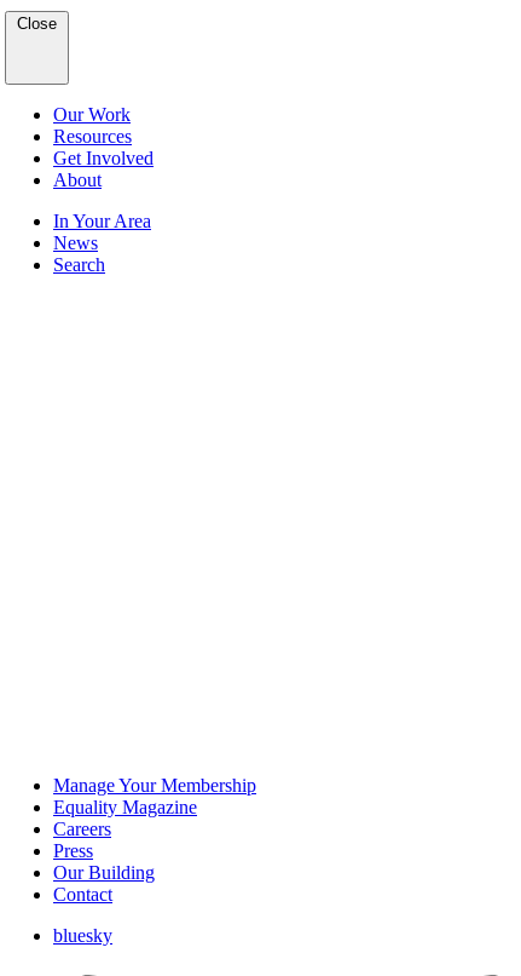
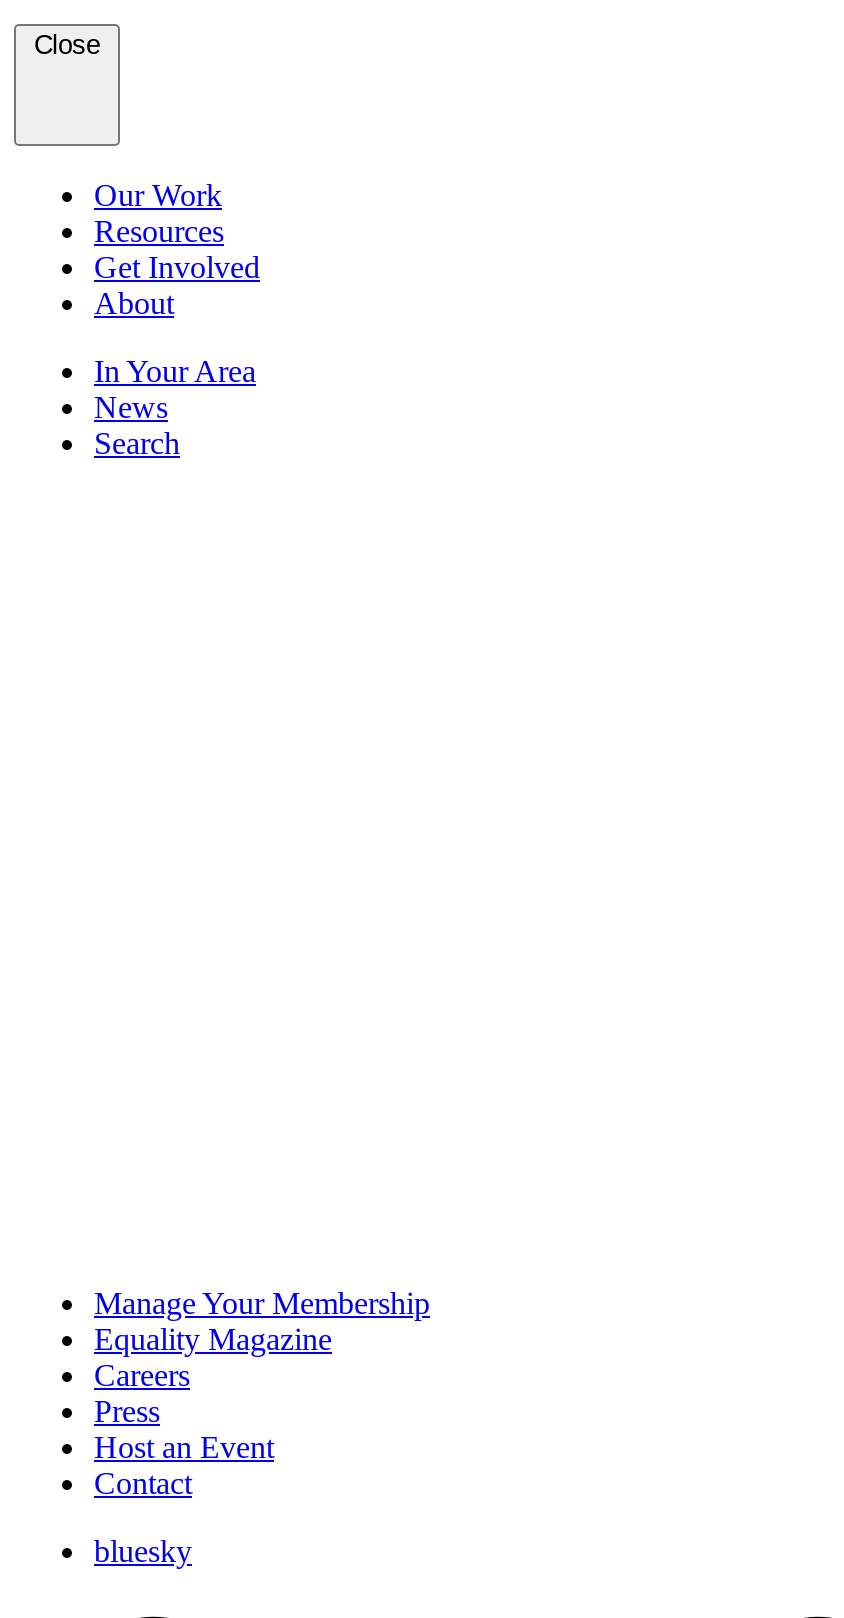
[53,863,155,883] Our Building -> [94,1431,274,1465] Host an Event

